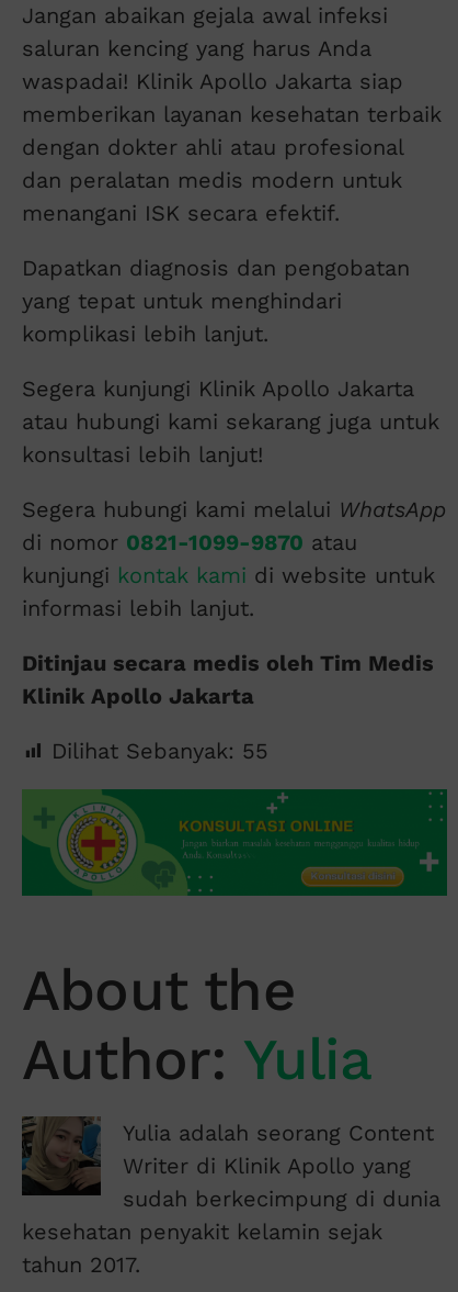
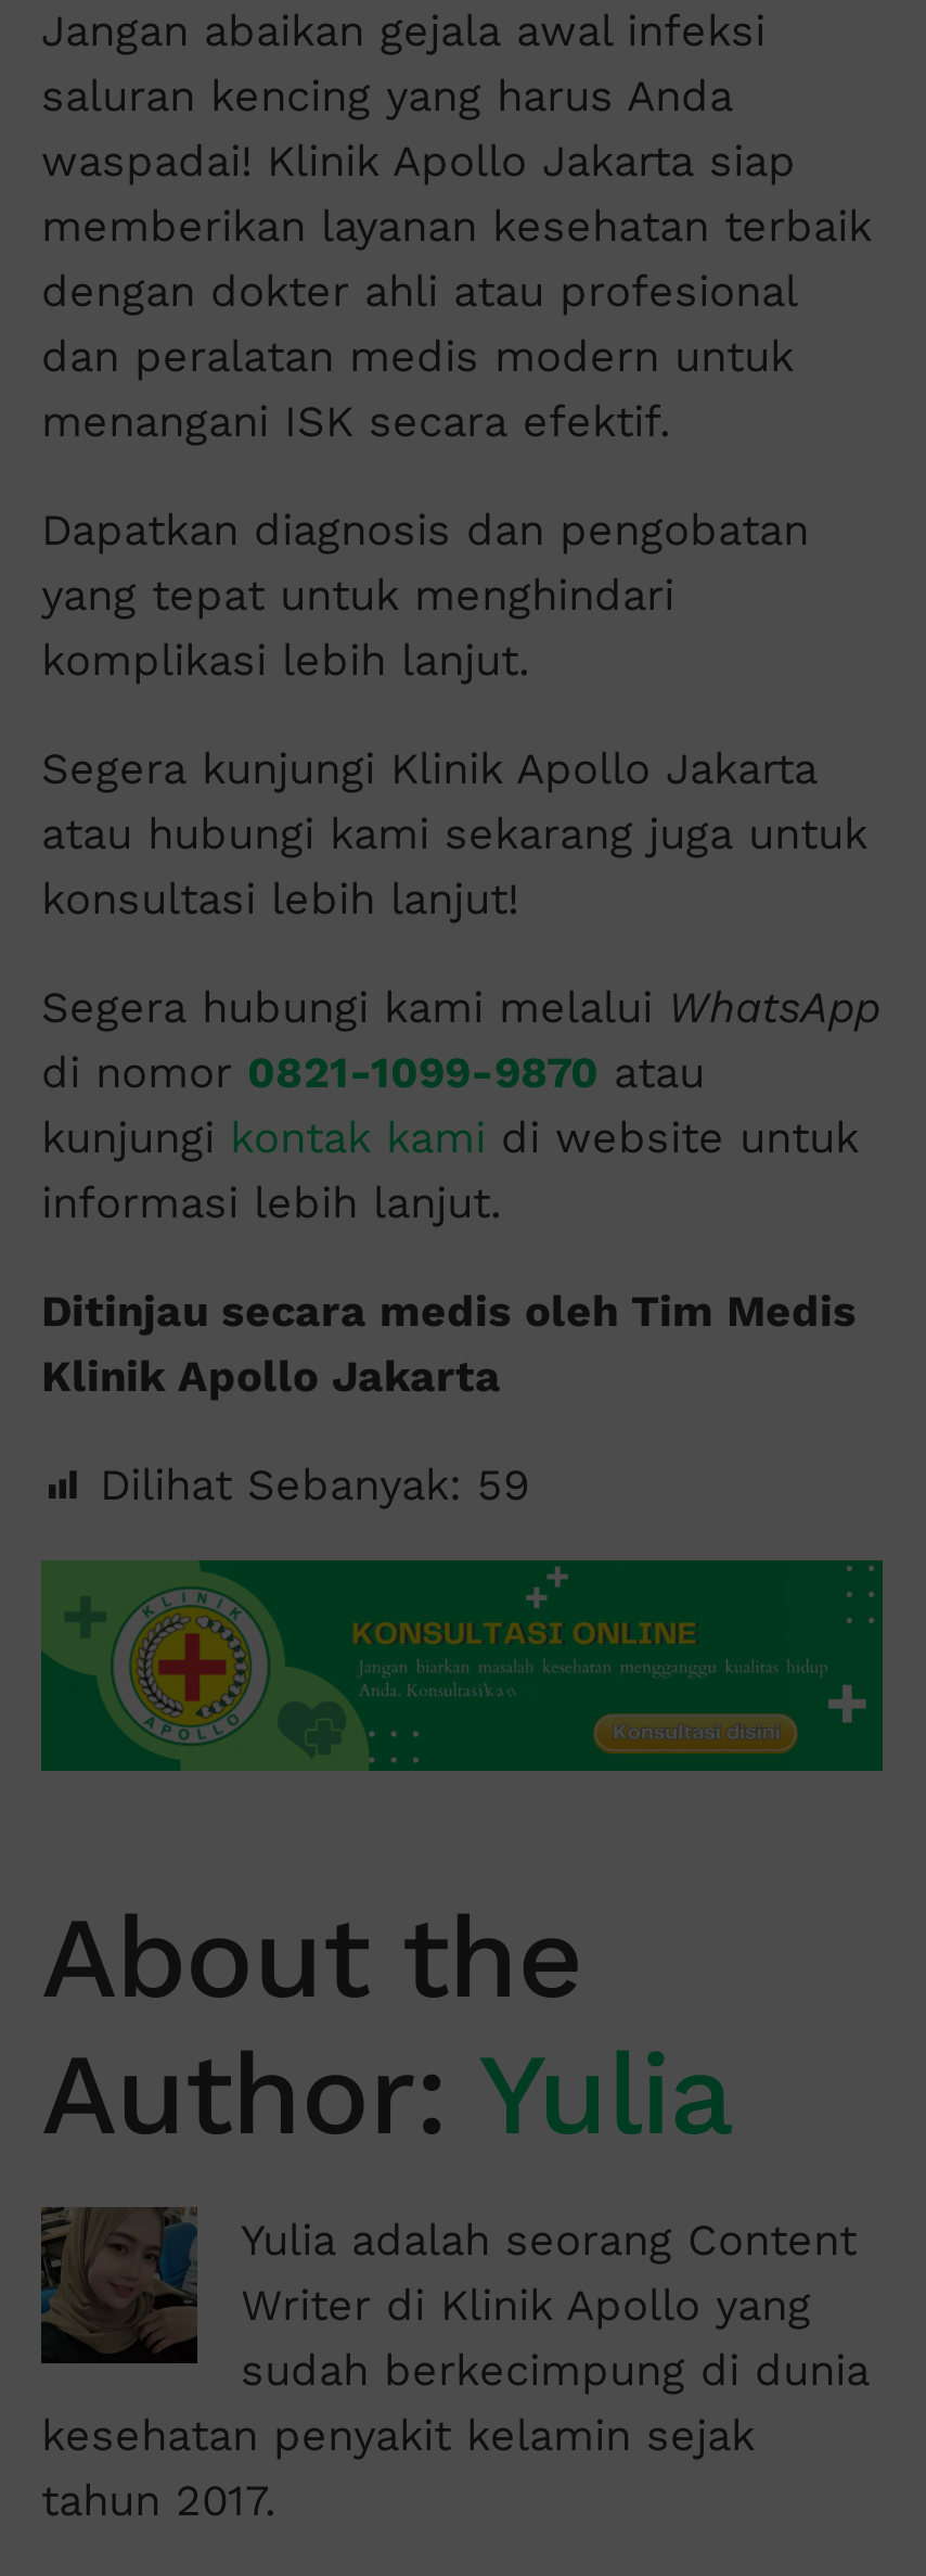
[51,738,268,764] Dilihat Sebanyak: 55 -> [100,1458,529,1510] Dilihat Sebanyak: 59

